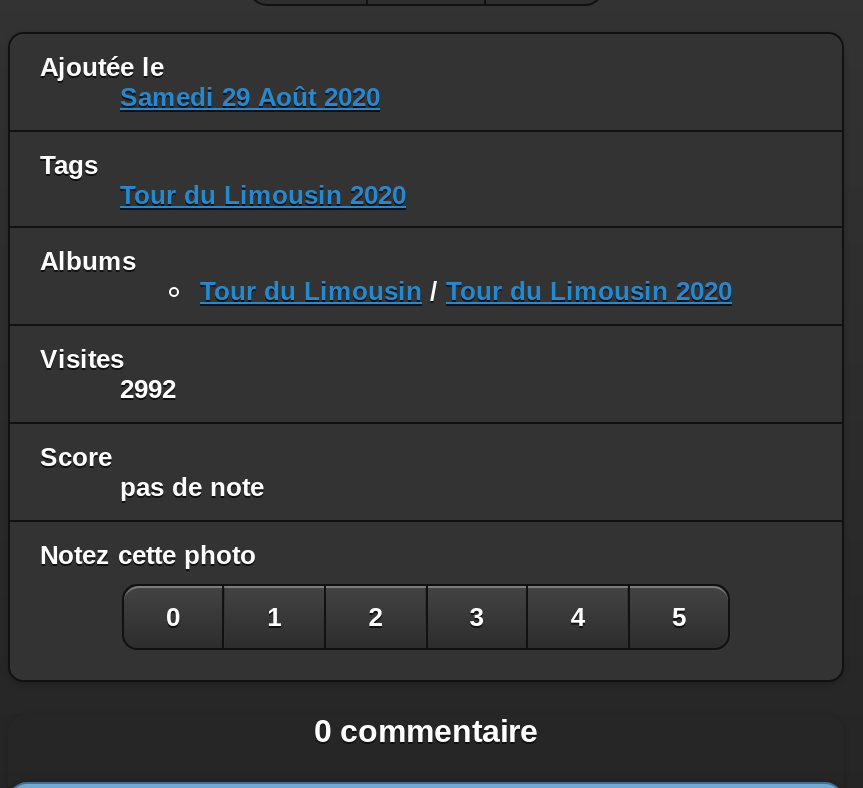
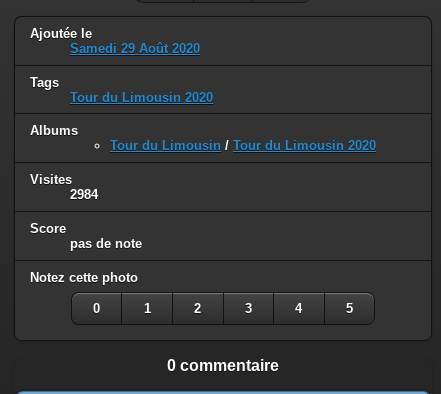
[120,375,176,405] 2992 -> [70,187,98,202] 2984

